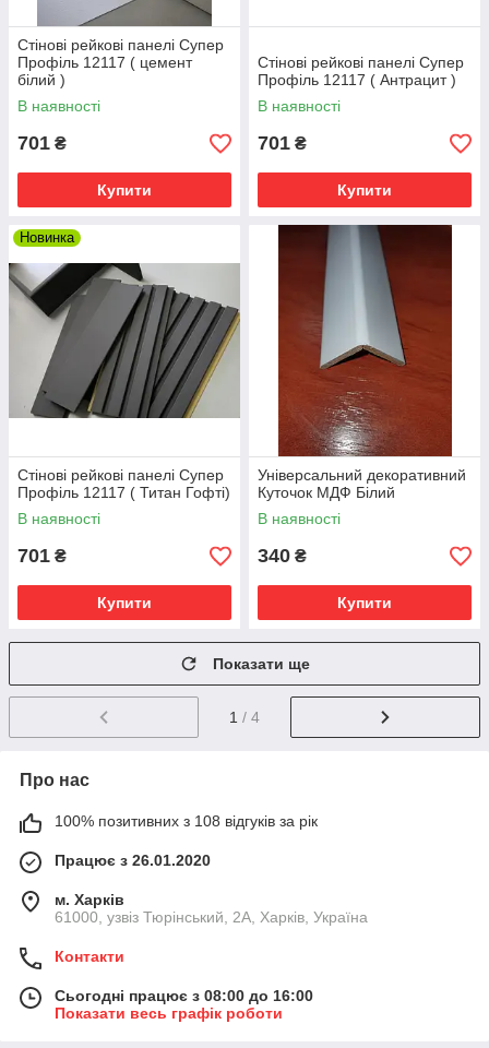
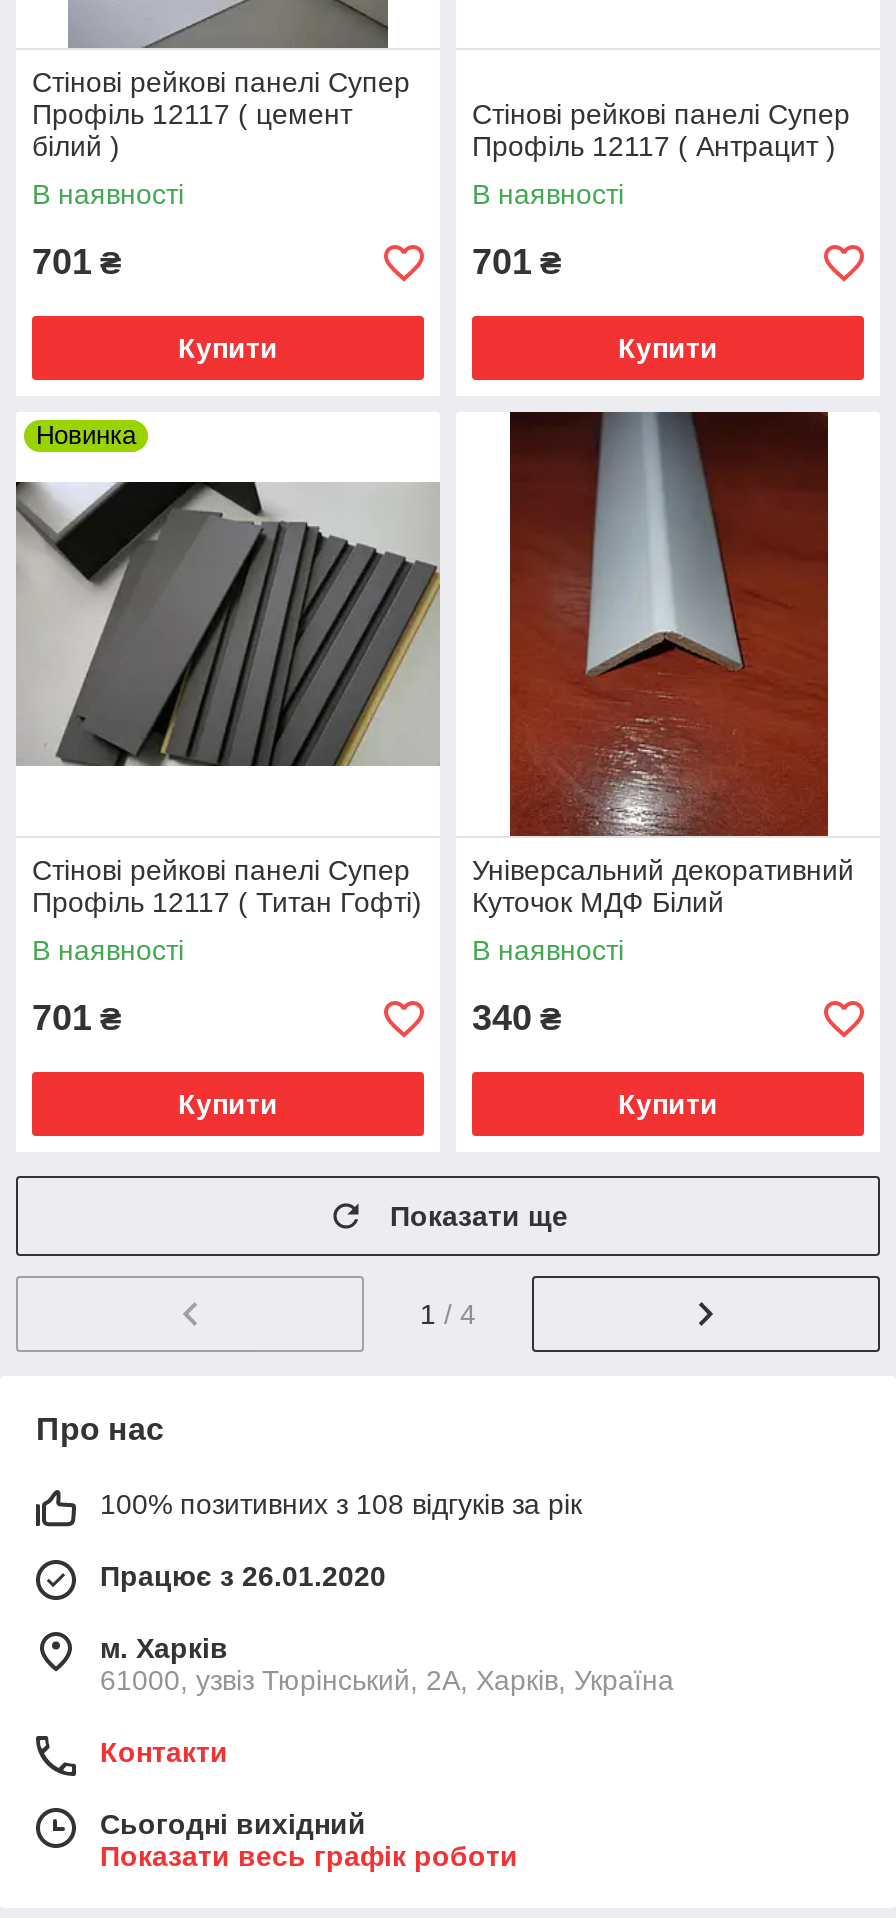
[55,987,313,1004] Сьогодні працює з 08:00 до 16:00 -> [100,1808,366,1840] Сьогодні вихідний

